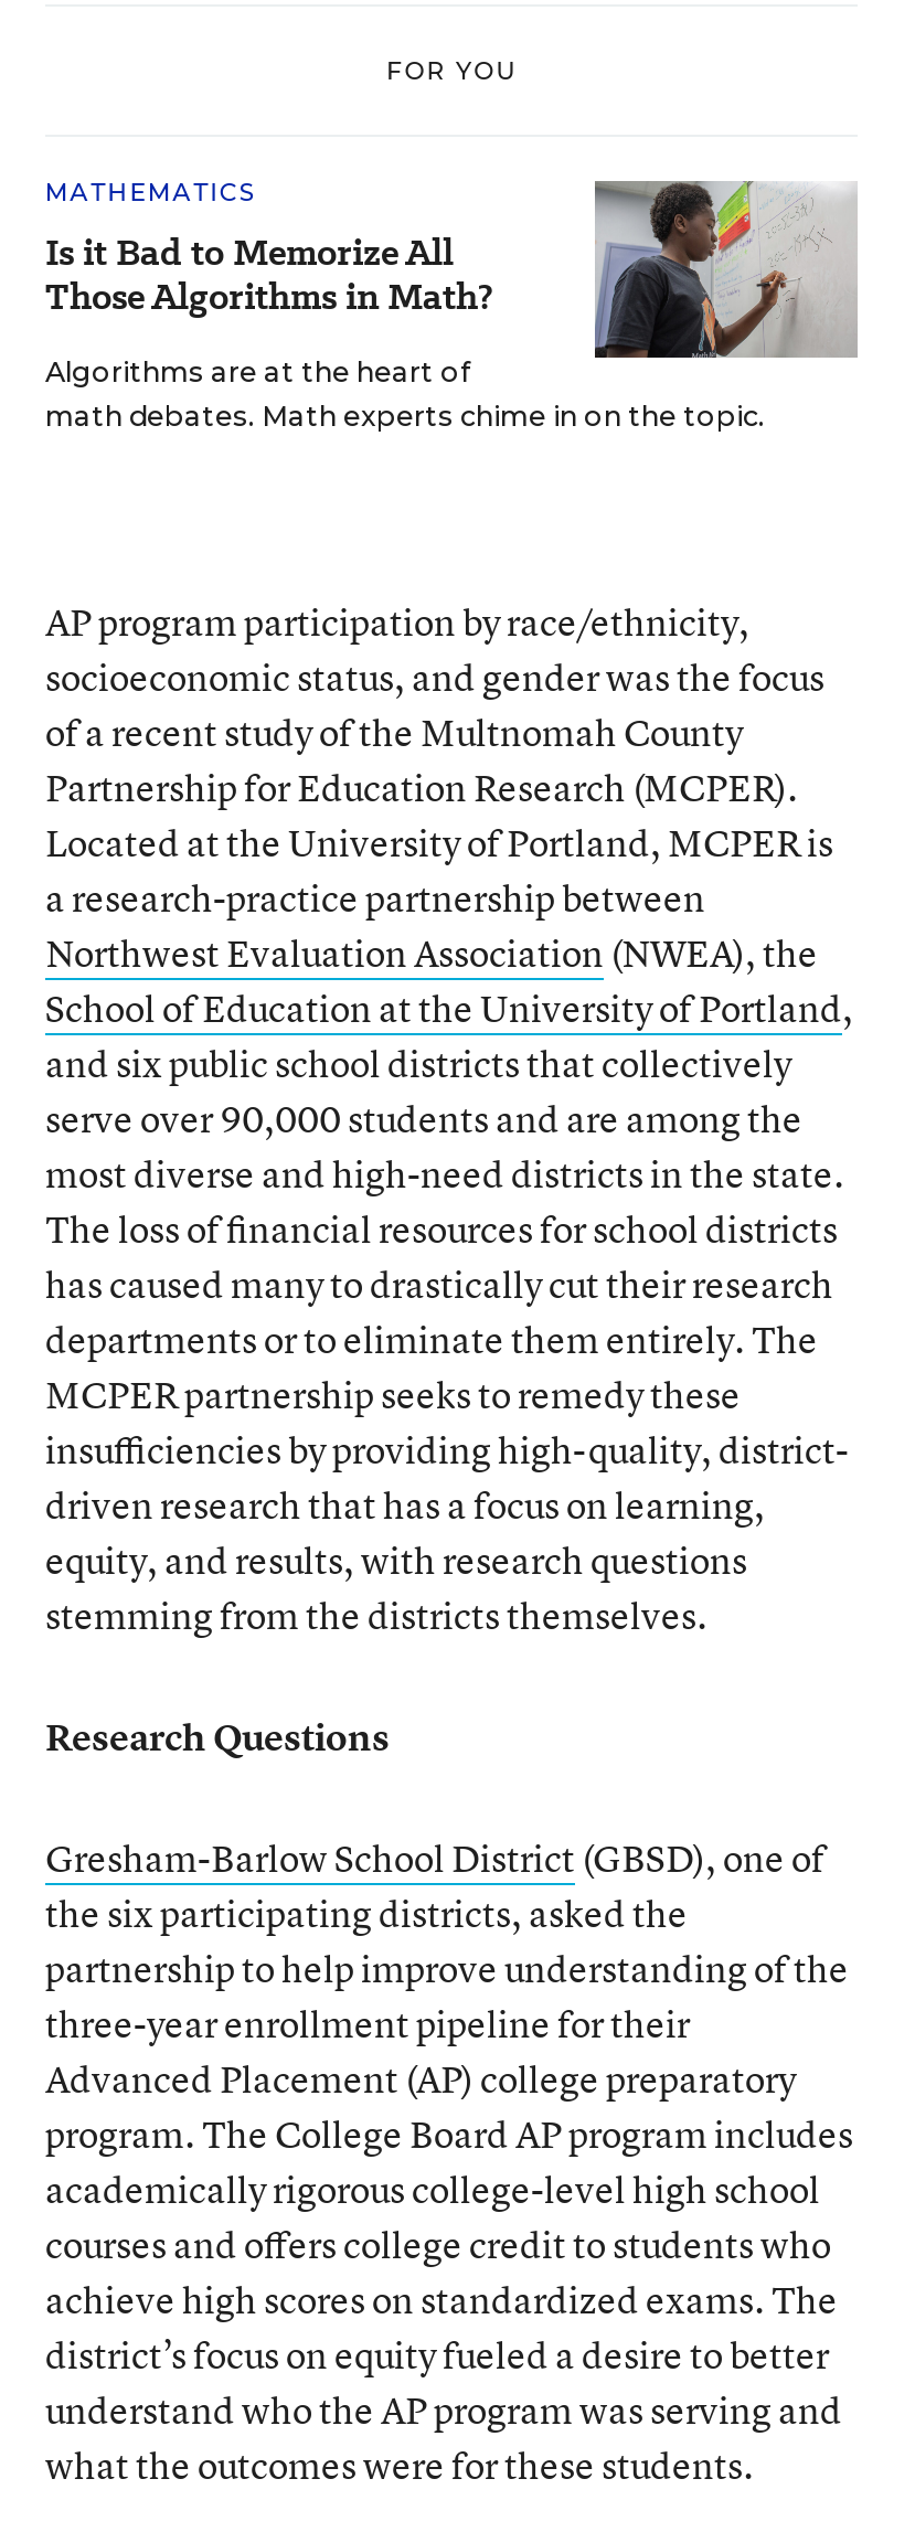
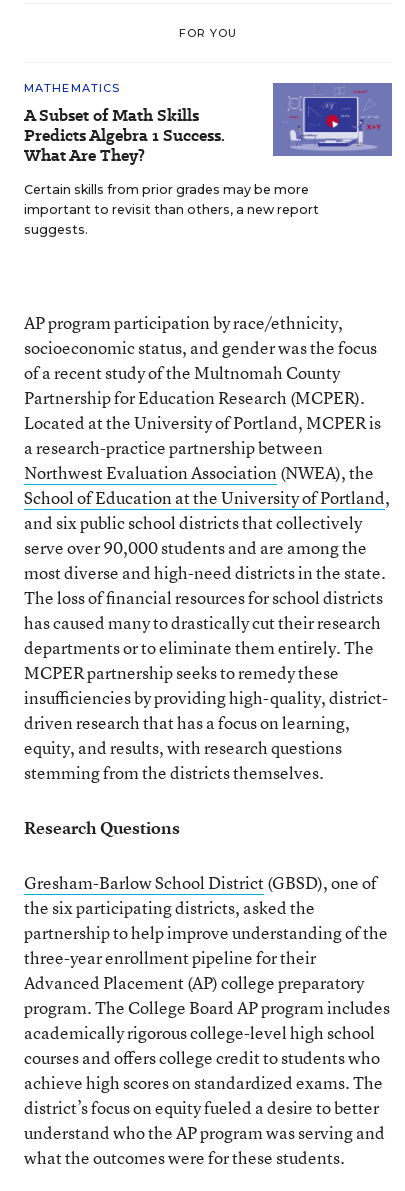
[45,181,860,433] [image] | Algorithms are at the heart of | math debates. Math experts chime in on the topic. -> [24,82,393,237] [image] | Certain skills from prior grades may be more | important to revisit than others, a new report | suggests.
[45,227,493,322] Is it Bad to Memorize All | Those Algorithms in Math? -> [24,104,225,167] A Subset of Math Skills | Predicts Algebra 1 Success. | What Are They?

